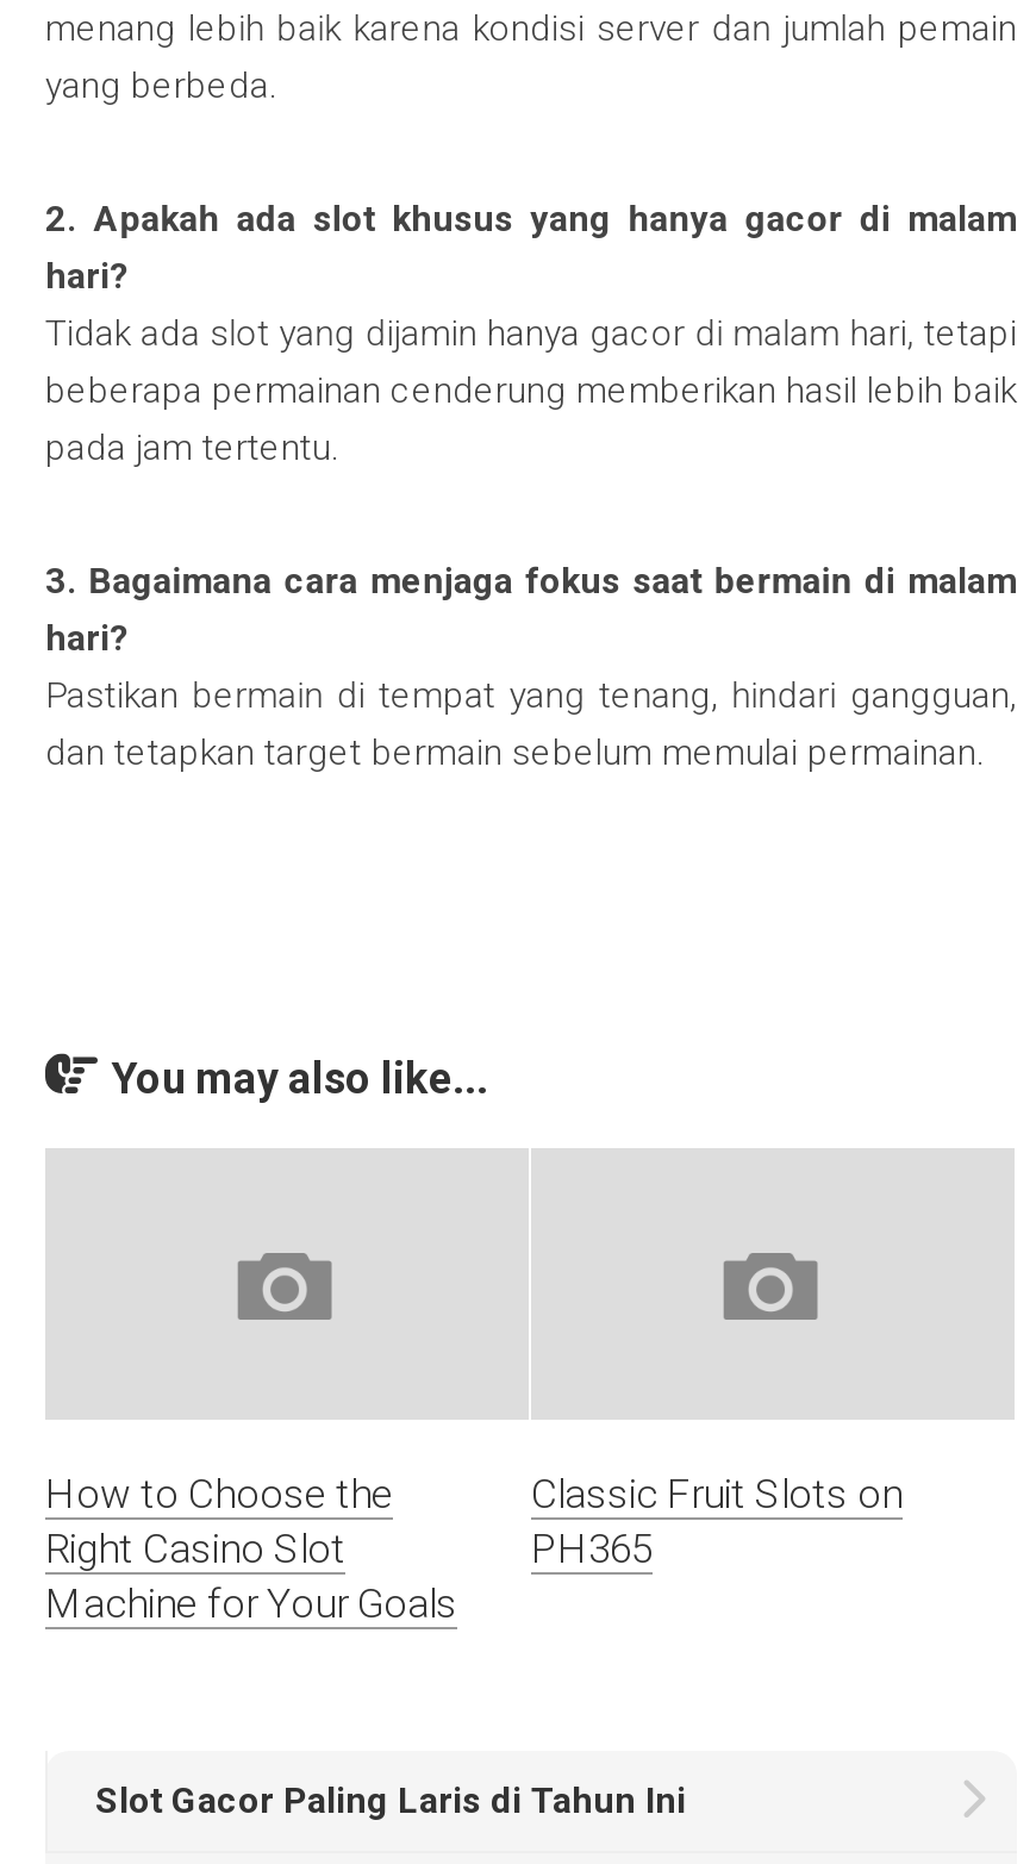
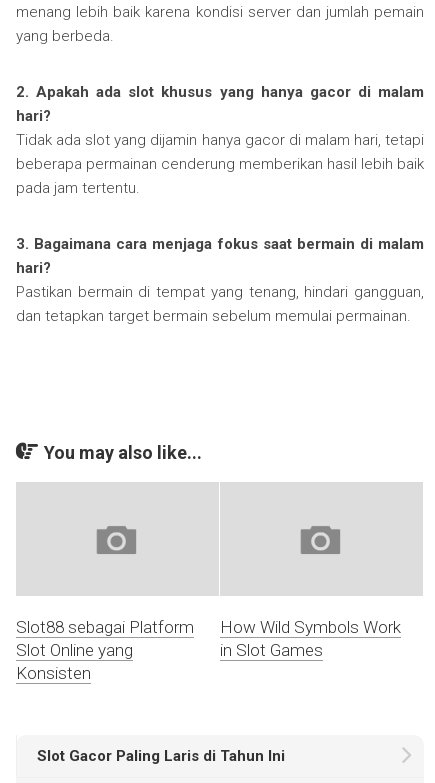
[45,1471,457,1628] How to Choose the | Right Casino Slot | Machine for Your Goals -> [16,617,194,683] Slot88 sebagai Platform | Slot Online yang | Konsisten
[531,1471,903,1573] Classic Fruit Slots on | PH365 -> [220,617,401,660] How Wild Symbols Work | in Slot Games

